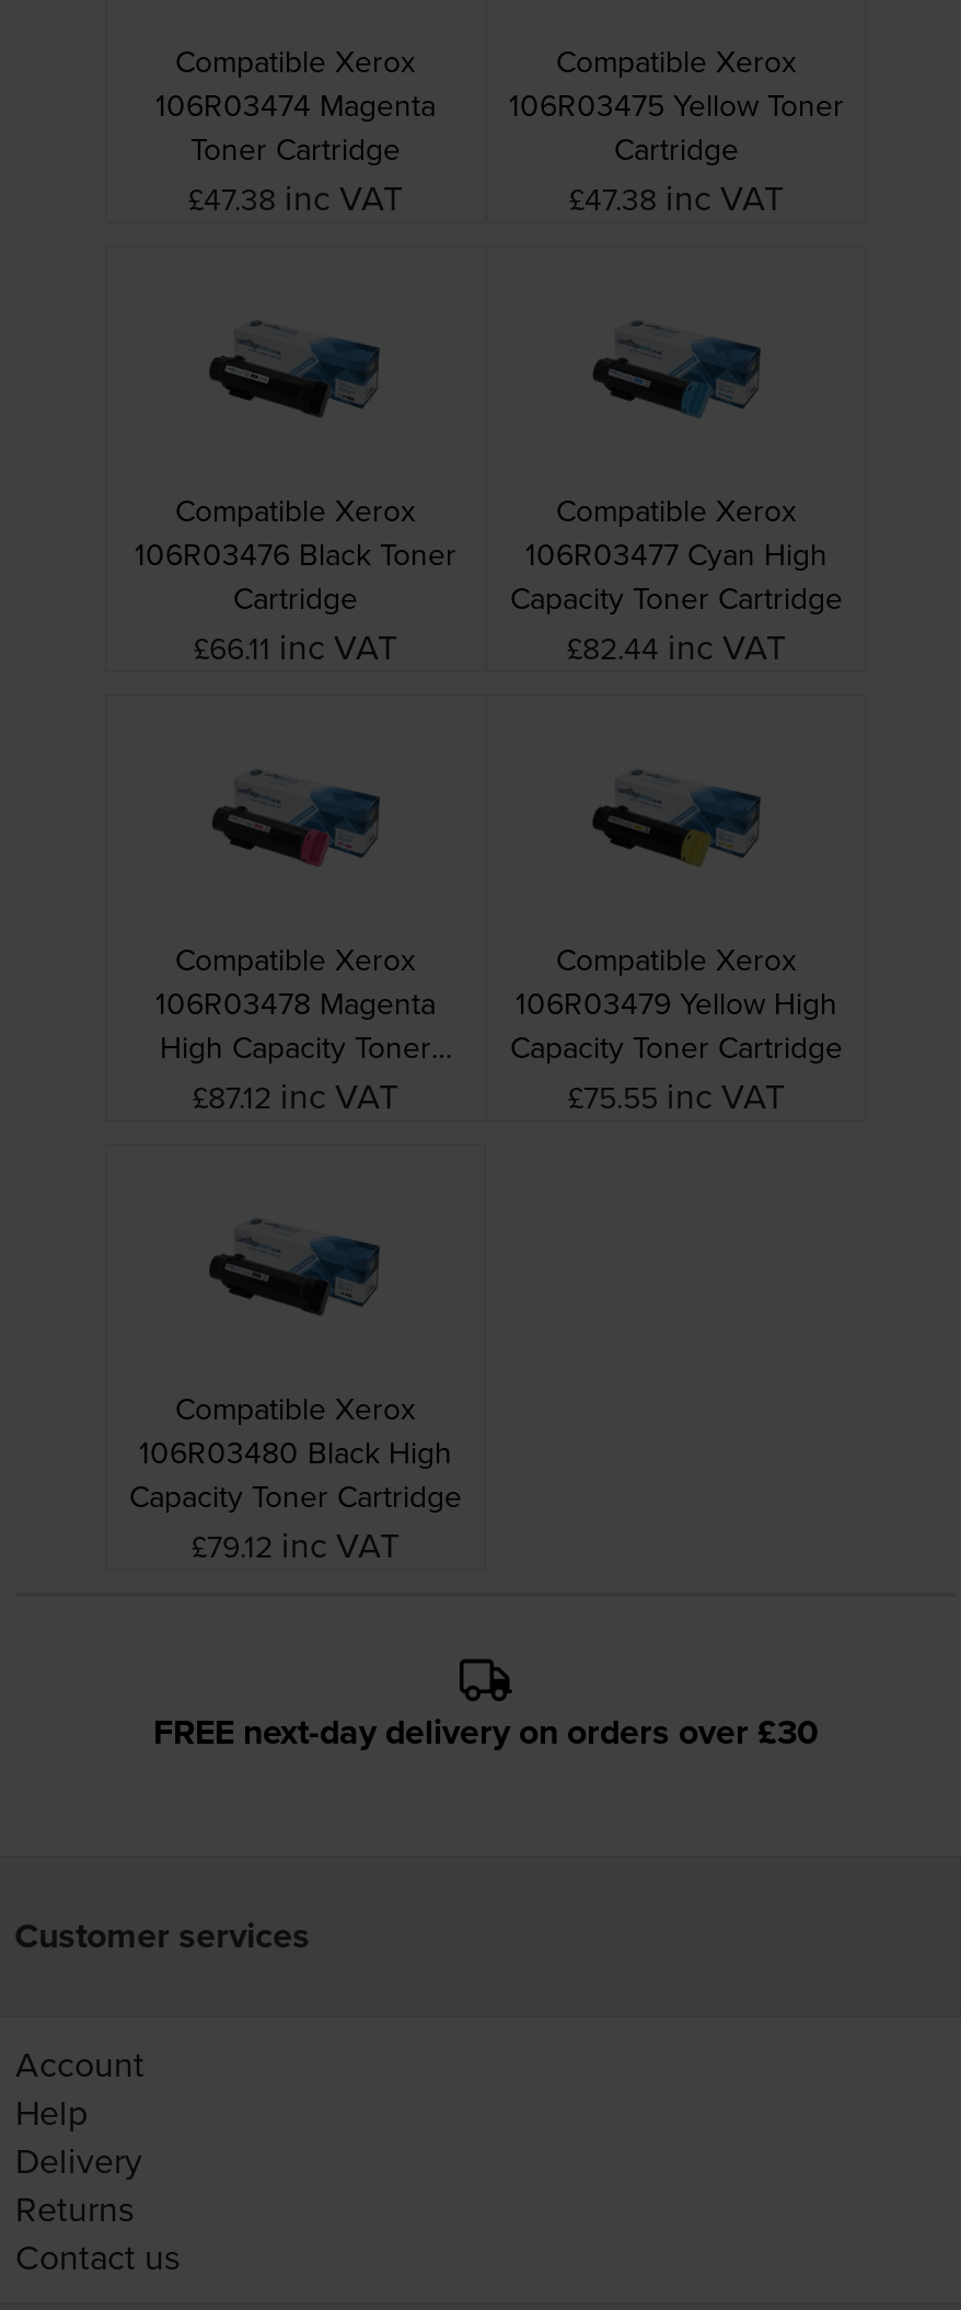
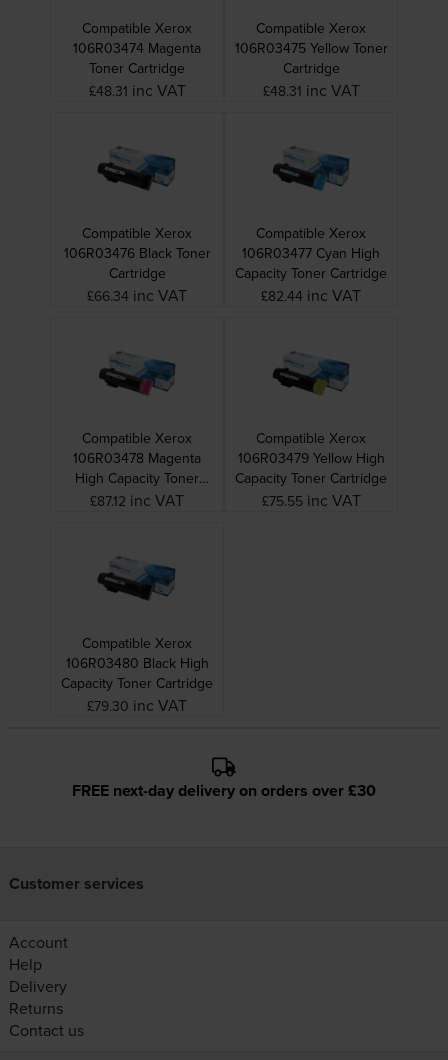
[188,173,403,221] £47.38 inc VAT -> [88,79,185,101] £48.31 inc VAT
[569,173,784,221] £47.38 inc VAT -> [262,79,359,101] £48.31 inc VAT
[194,622,397,671] £66.11 inc VAT -> [87,284,187,306] £66.34 inc VAT
[192,1521,400,1569] £79.12 inc VAT -> [87,694,187,716] £79.30 inc VAT

